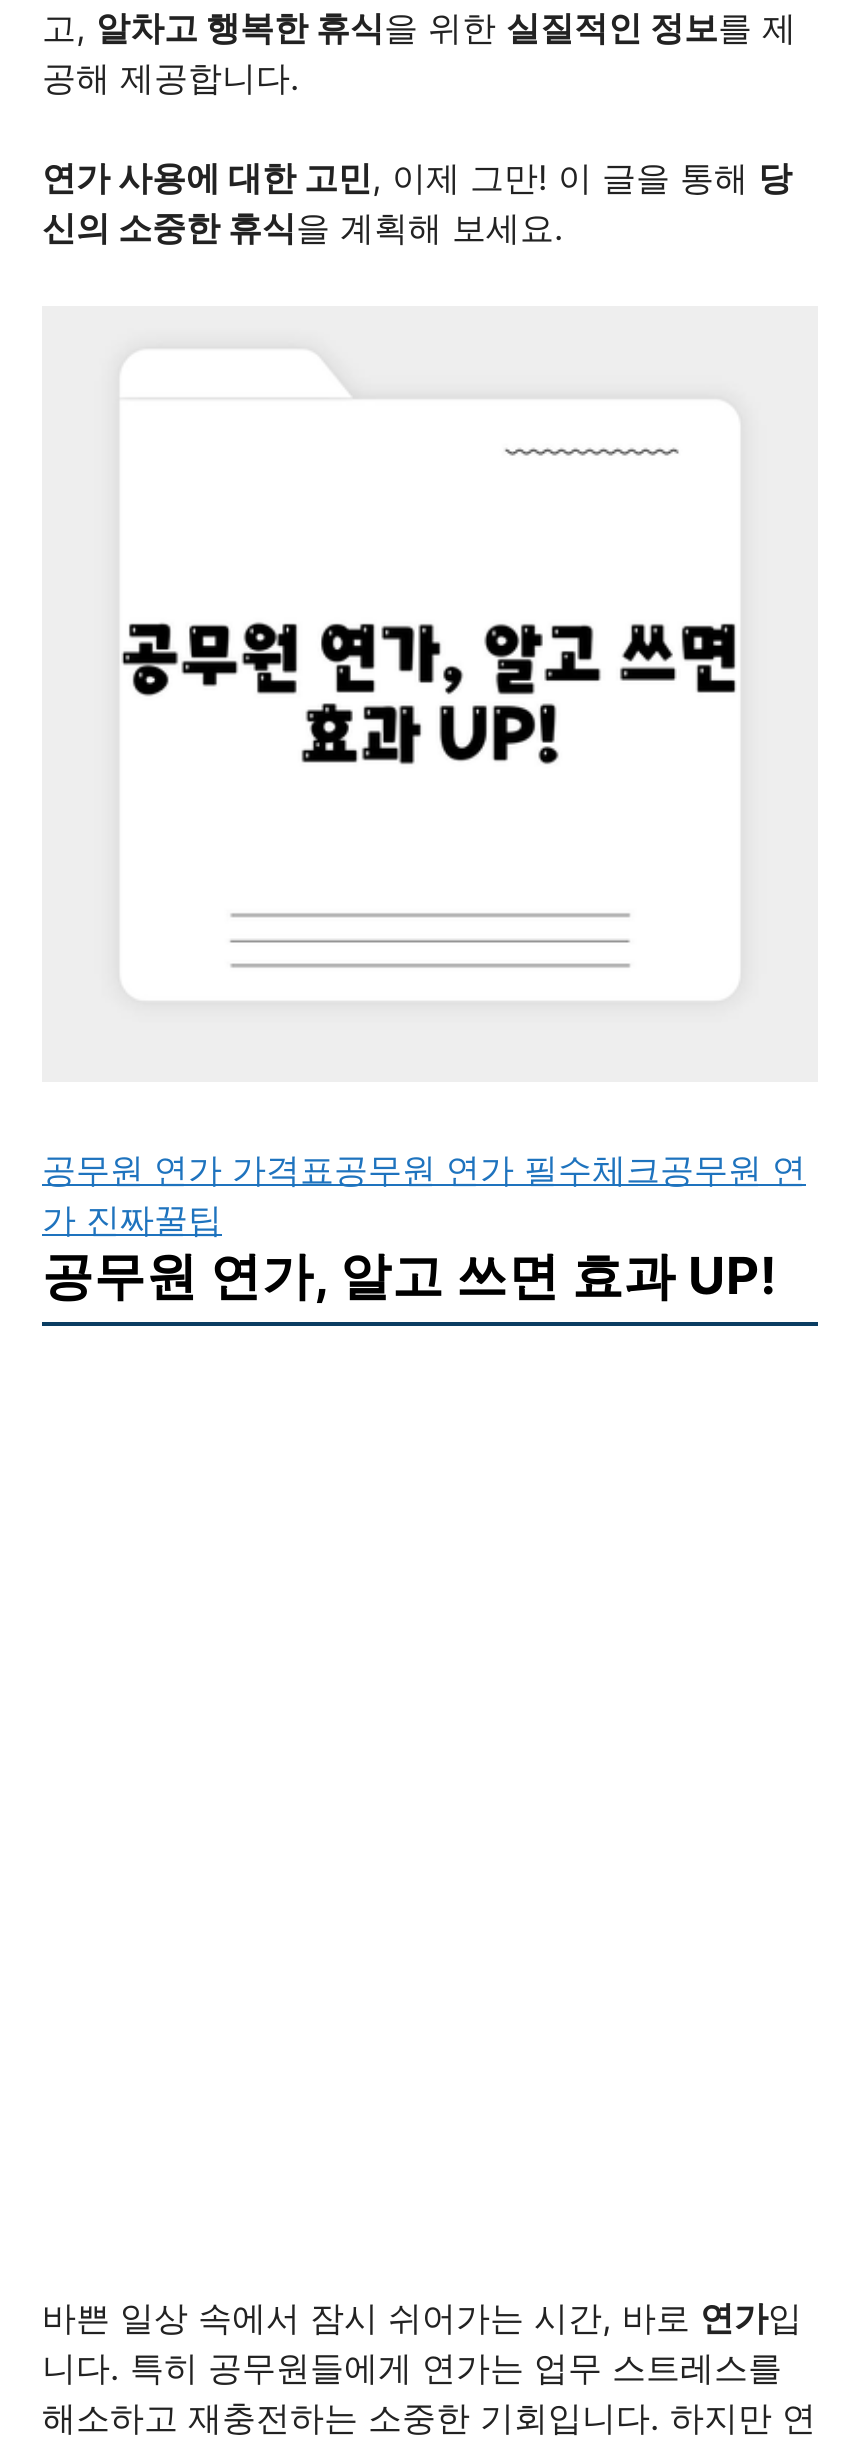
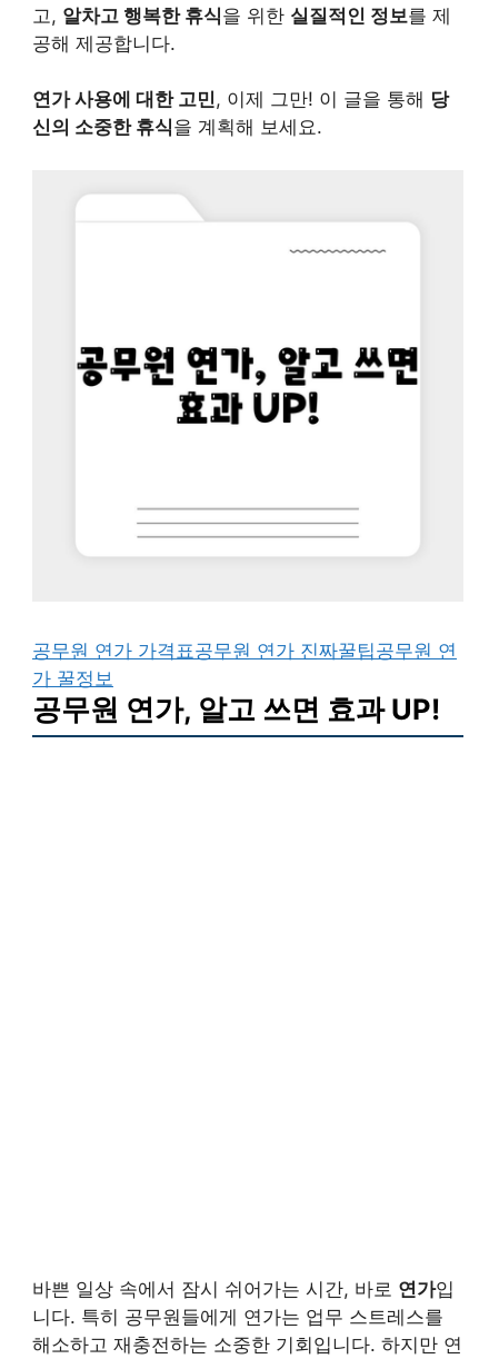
[42,1150,806,1190] 공무원 연가 가격표공무원 연가 필수체크공무원 연 -> [32,639,457,662] 공무원 연가 가격표공무원 연가 진짜꿀팁공무원 연
[42,1200,222,1240] 가 진짜꿀팁 -> [32,667,113,690] 가 꿀정보

